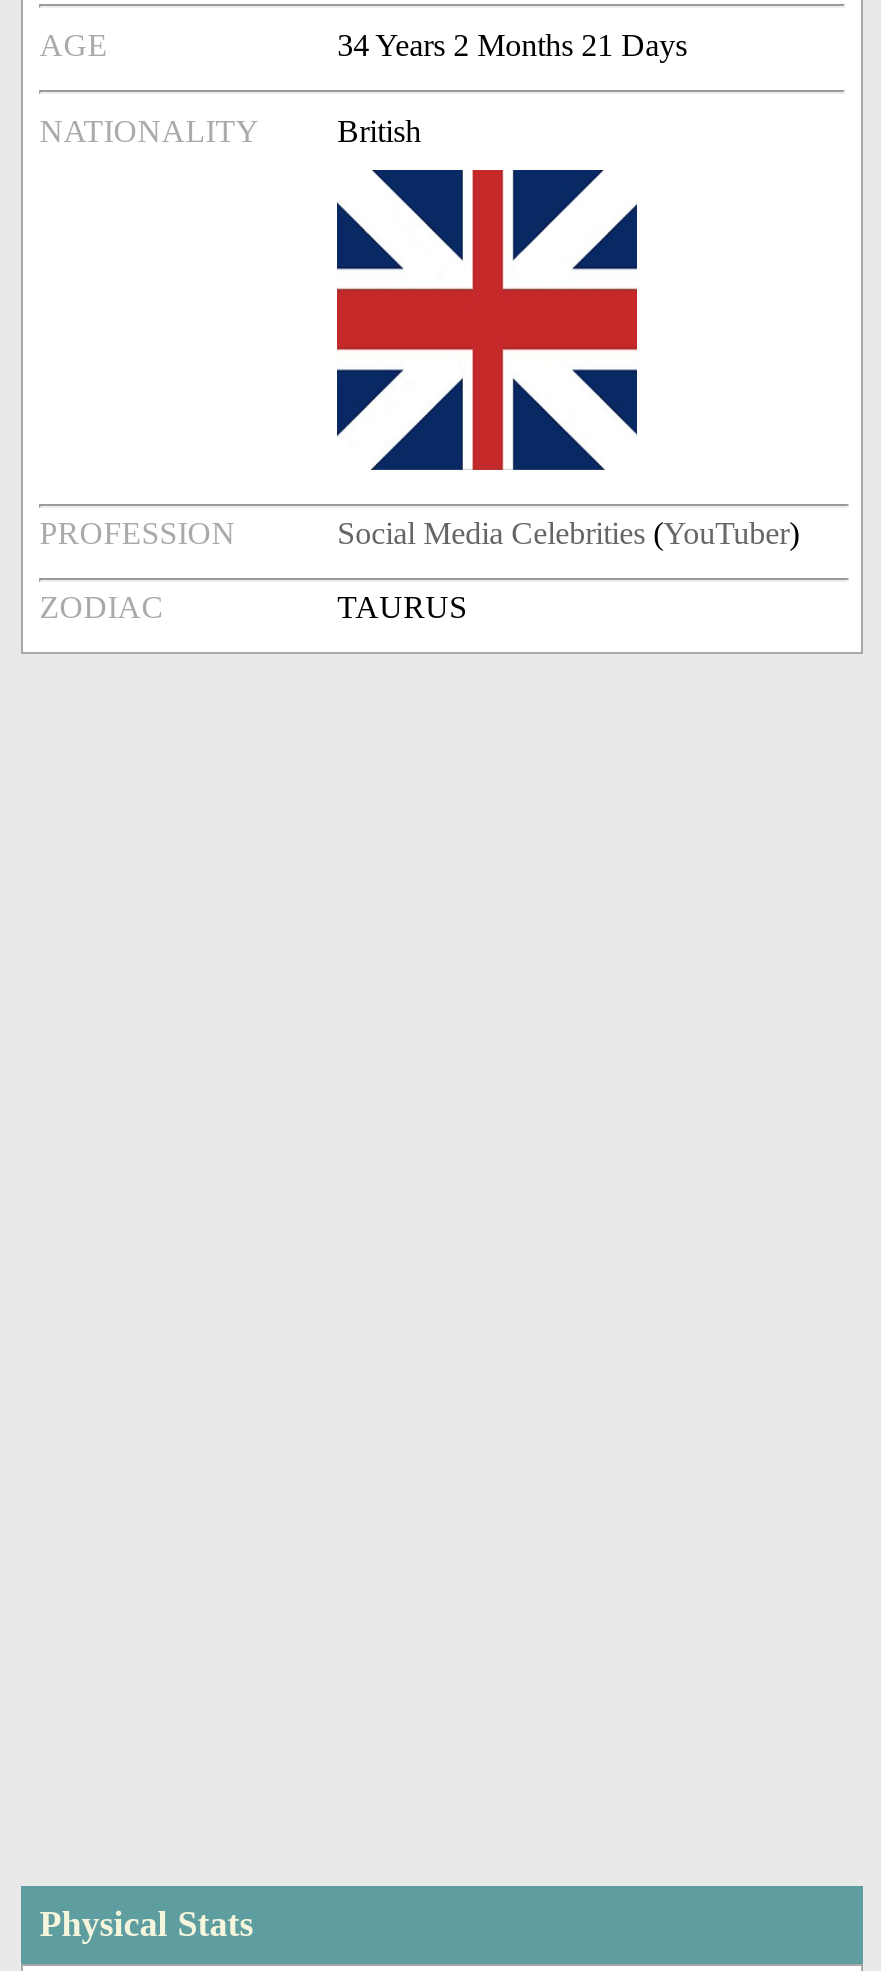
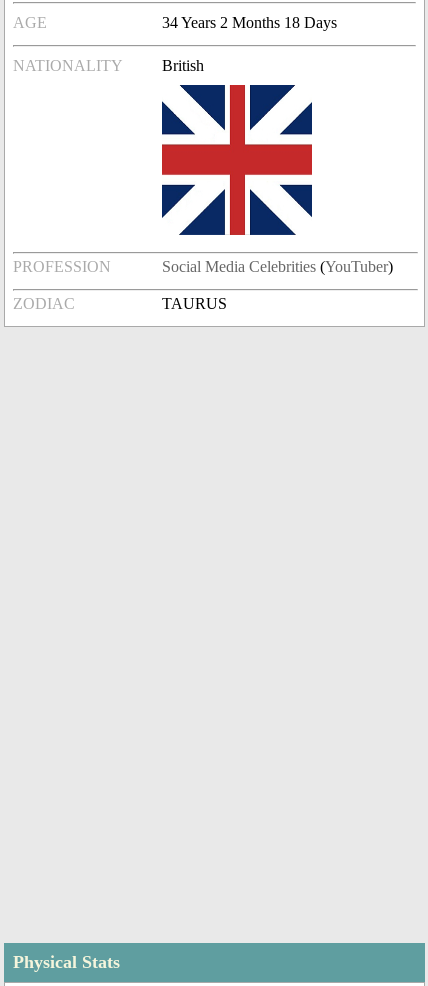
[337,29,687,63] 34 Years 2 Months 21 Days -> [162,14,337,31] 34 Years 2 Months 18 Days

